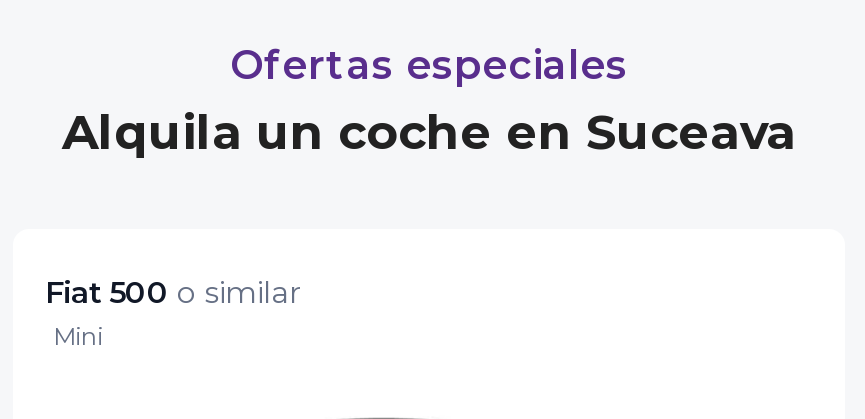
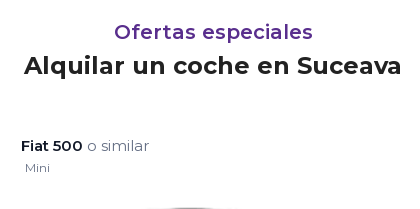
[62,103,796,161] Alquila un coche en Suceava -> [24,51,402,80] Alquilar un coche en Suceava

